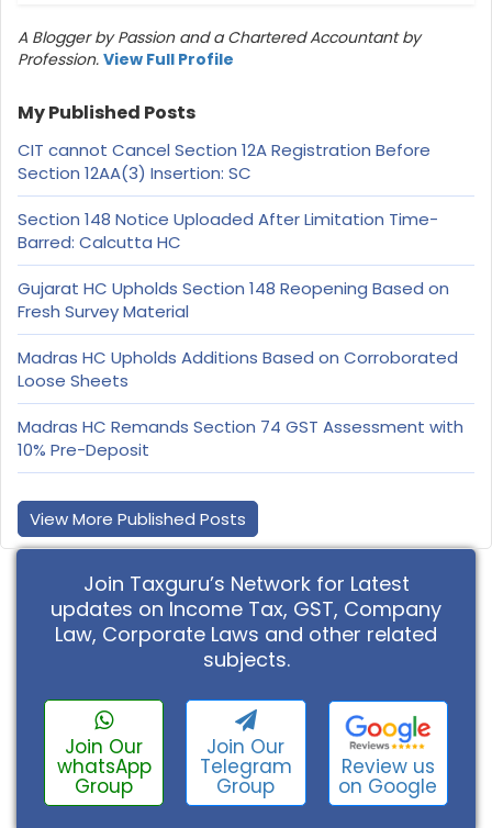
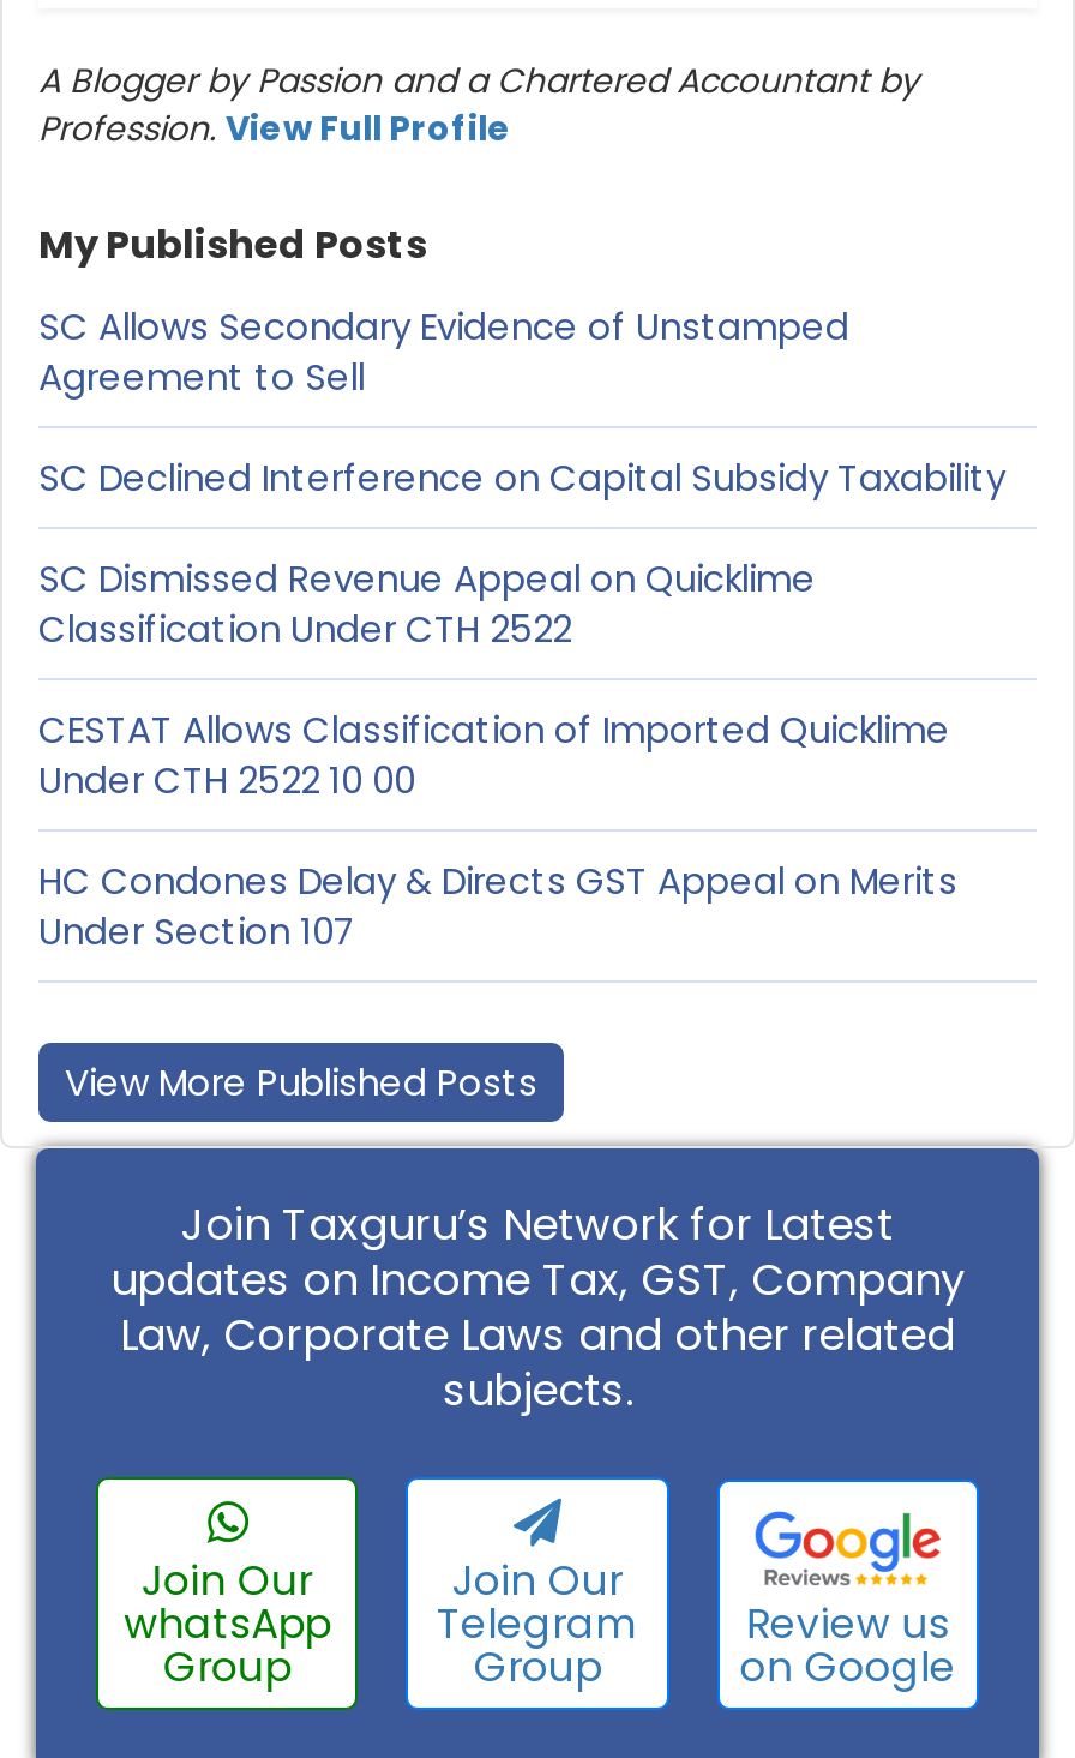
[18,139,431,185] CIT cannot Cancel Section 12A Registration Before | Section 12AA(3) Insertion: SC -> [38,302,849,403] SC Allows Secondary Evidence of Unstamped | Agreement to Sell
[18,208,438,254] Section 148 Notice Uploaded After Limitation Time- | Barred: Calcutta HC -> [38,453,1005,504] SC Declined Interference on Capital Subsidy Taxability
[18,277,449,323] Gujarat HC Upholds Section 148 Reopening Based on | Fresh Survey Material -> [38,554,816,655] SC Dismissed Revenue Appeal on Quicklime | Classification Under CTH 2522
[18,346,458,392] Madras HC Upholds Additions Based on Corroborated | Loose Sheets -> [38,705,950,806] CESTAT Allows Classification of Imported Quicklime | Under CTH 2522 10 00
[18,416,463,462] Madras HC Remands Section 74 GST Assessment with | 10% Pre-Deposit -> [38,857,957,957] HC Condones Delay & Directs GST Appeal on Merits | Under Section 107

